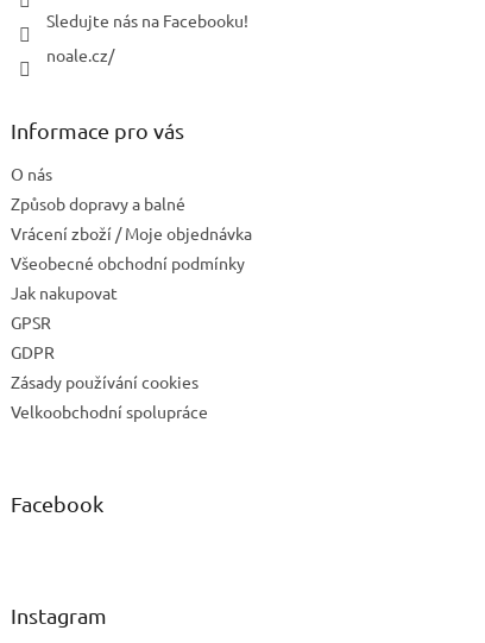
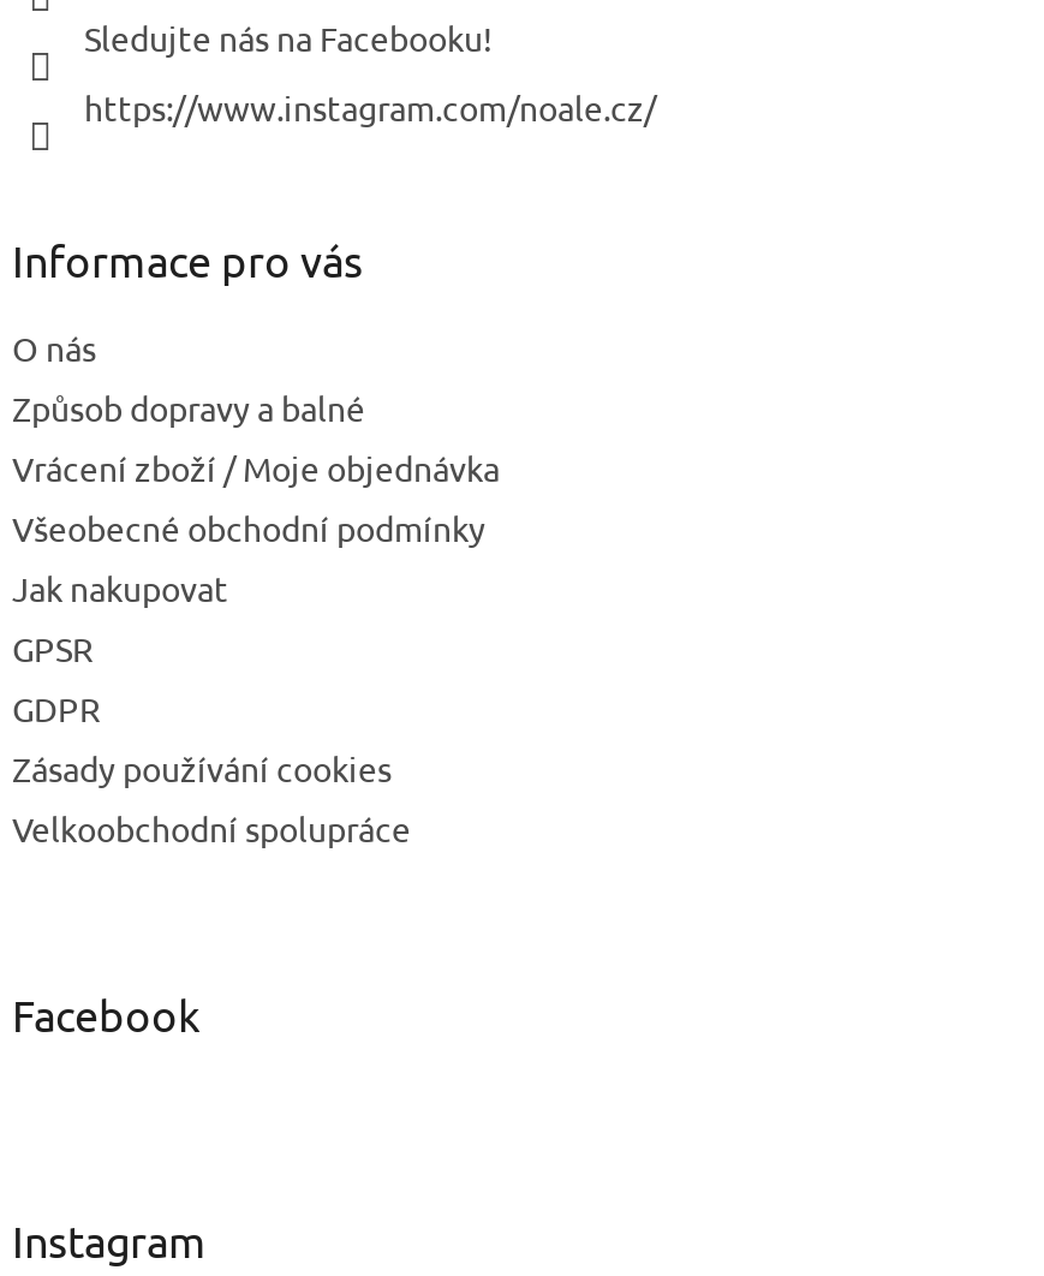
[46,44,114,65] noale.cz/ -> [84,84,656,128] https://www.instagram.com/noale.cz/

